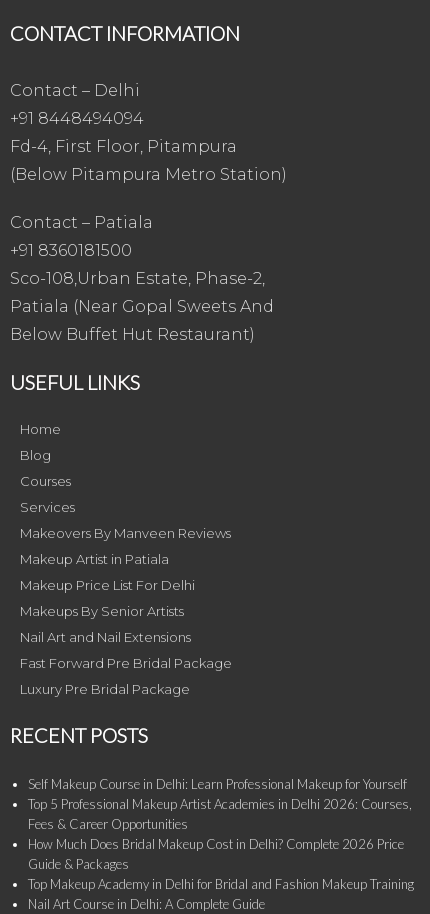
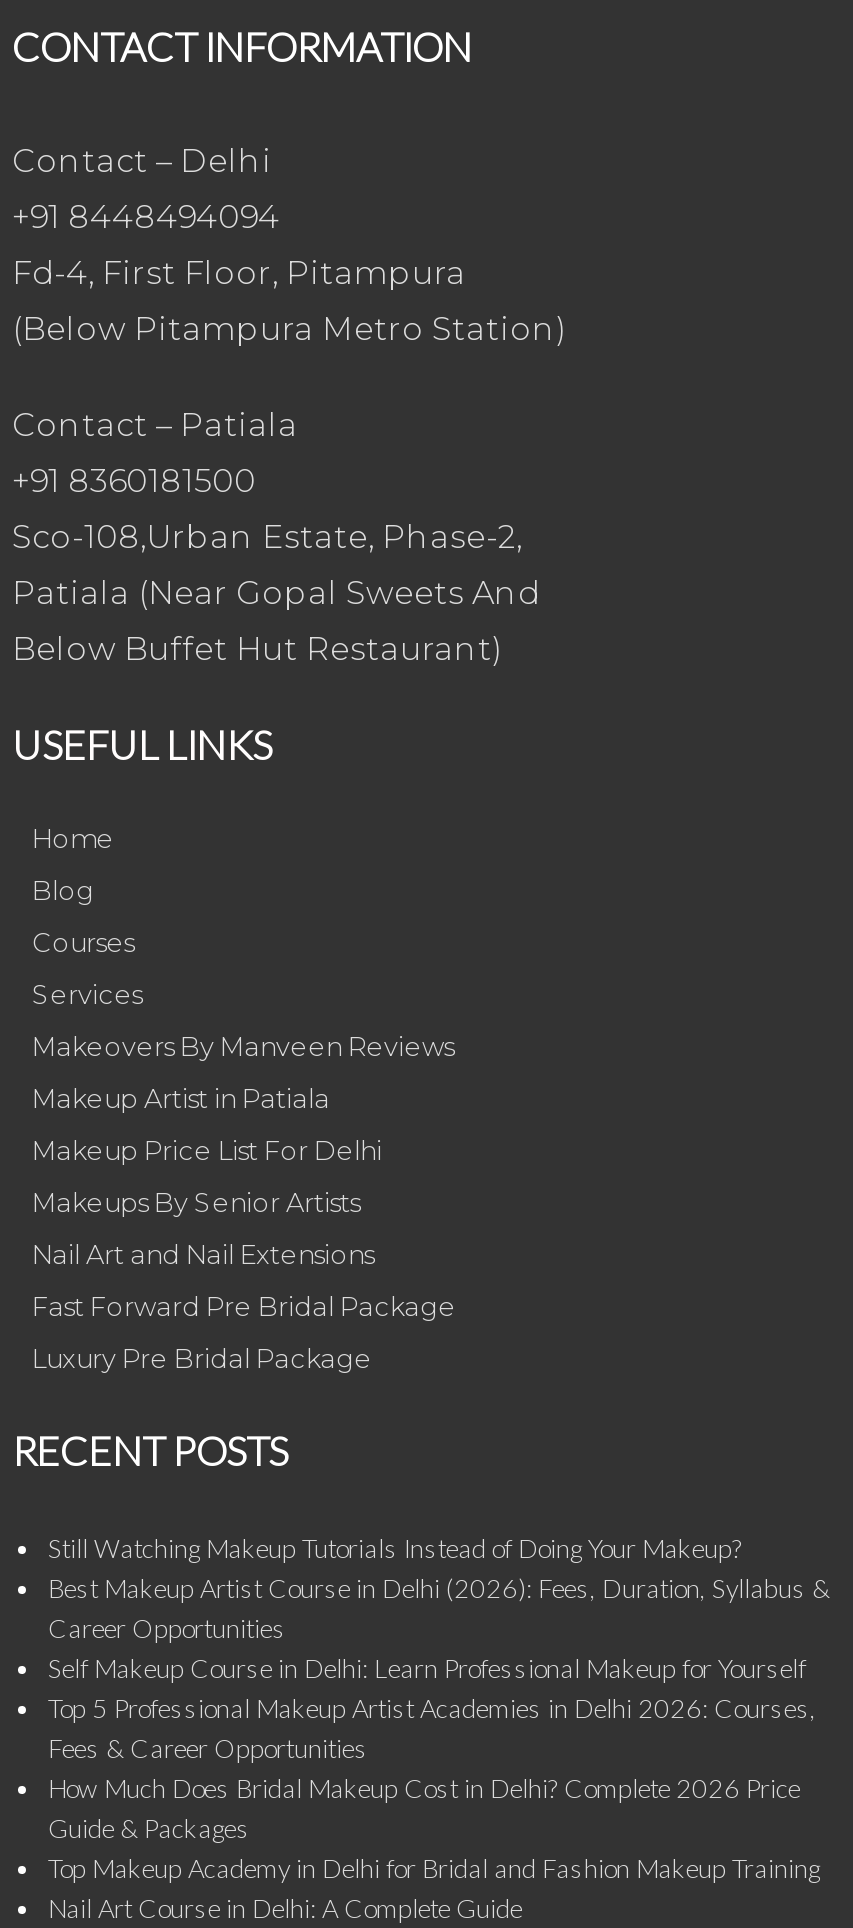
none -> [48,1532,830,1644] Still Watching Makeup Tutorials Instead of Doing Your Makeup? | Best Makeup Artist Course in Delhi (2026): Fees, Duration, Syllabus & | Career Opportunities

